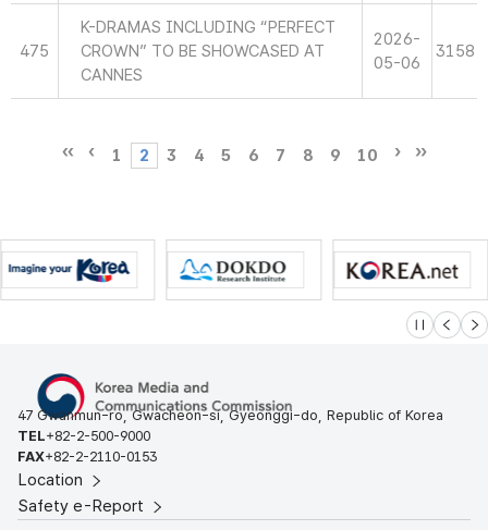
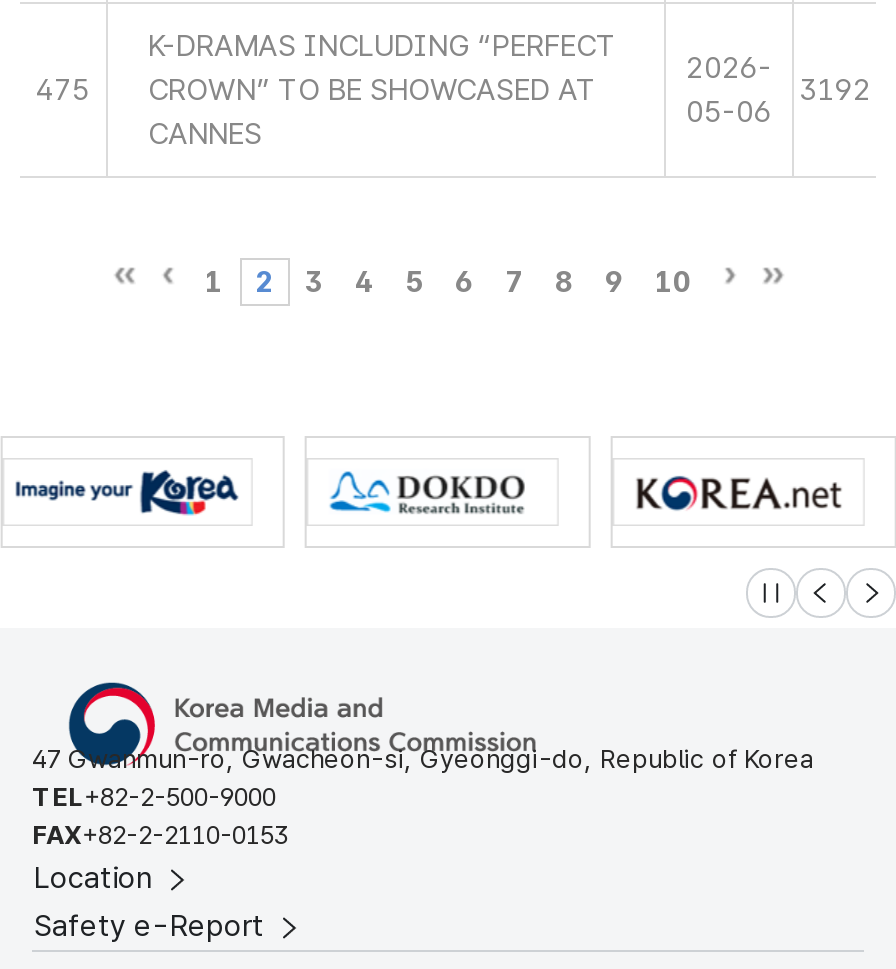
[435,41,474,61] 3158 -> [799,72,871,108] 3192

